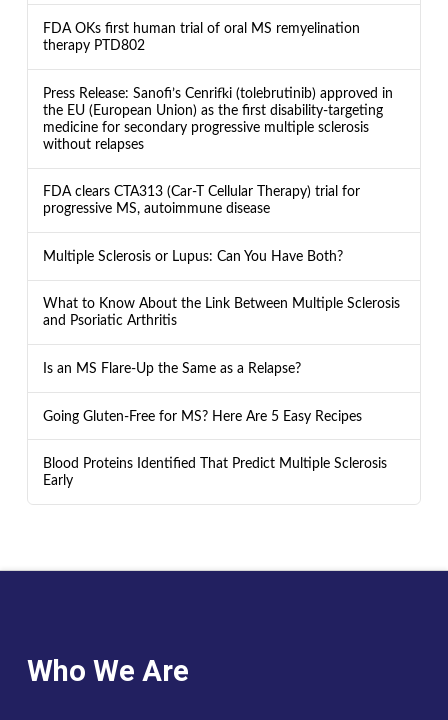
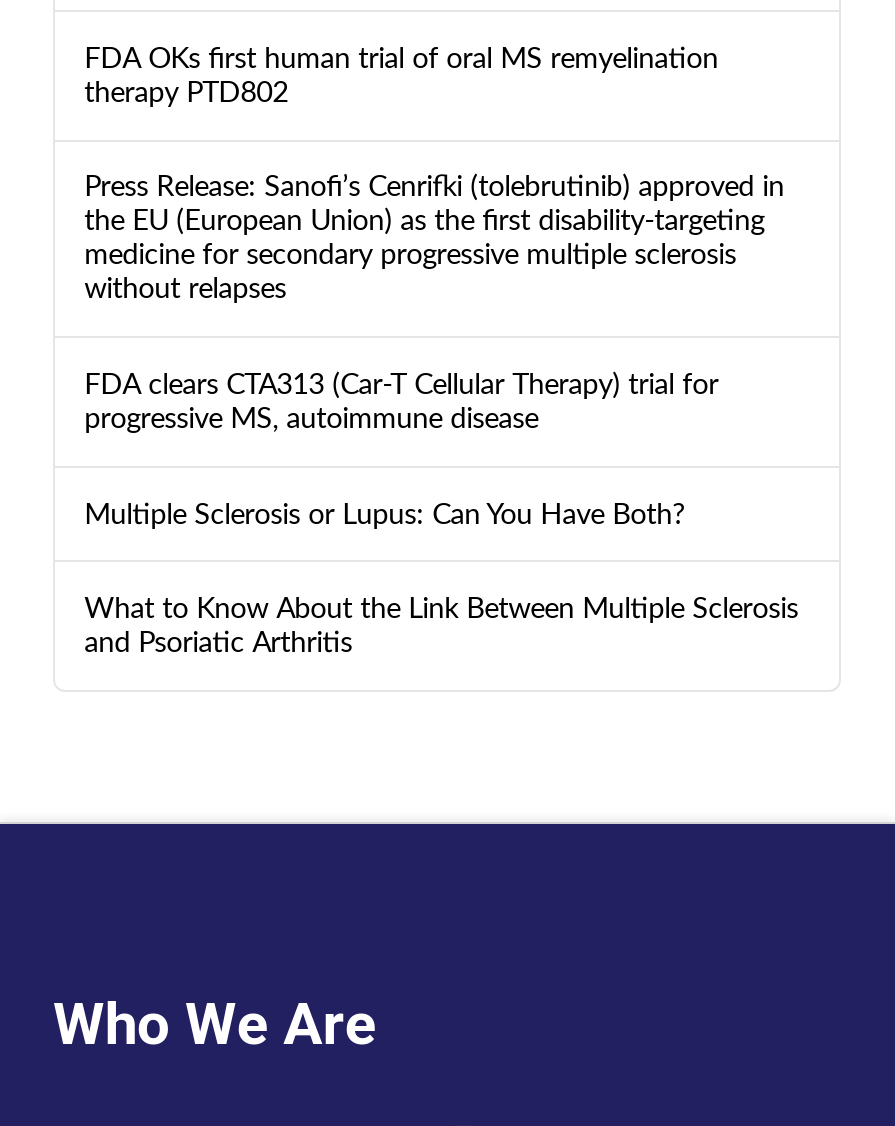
[43,361,387,488] Is an MS Flare-Up the Same as a Relapse? | Going Gluten-Free for MS? Here Are 5 Easy Recipes | Blood Proteins Identified That Predict Multiple Sclerosis | Early -> none

